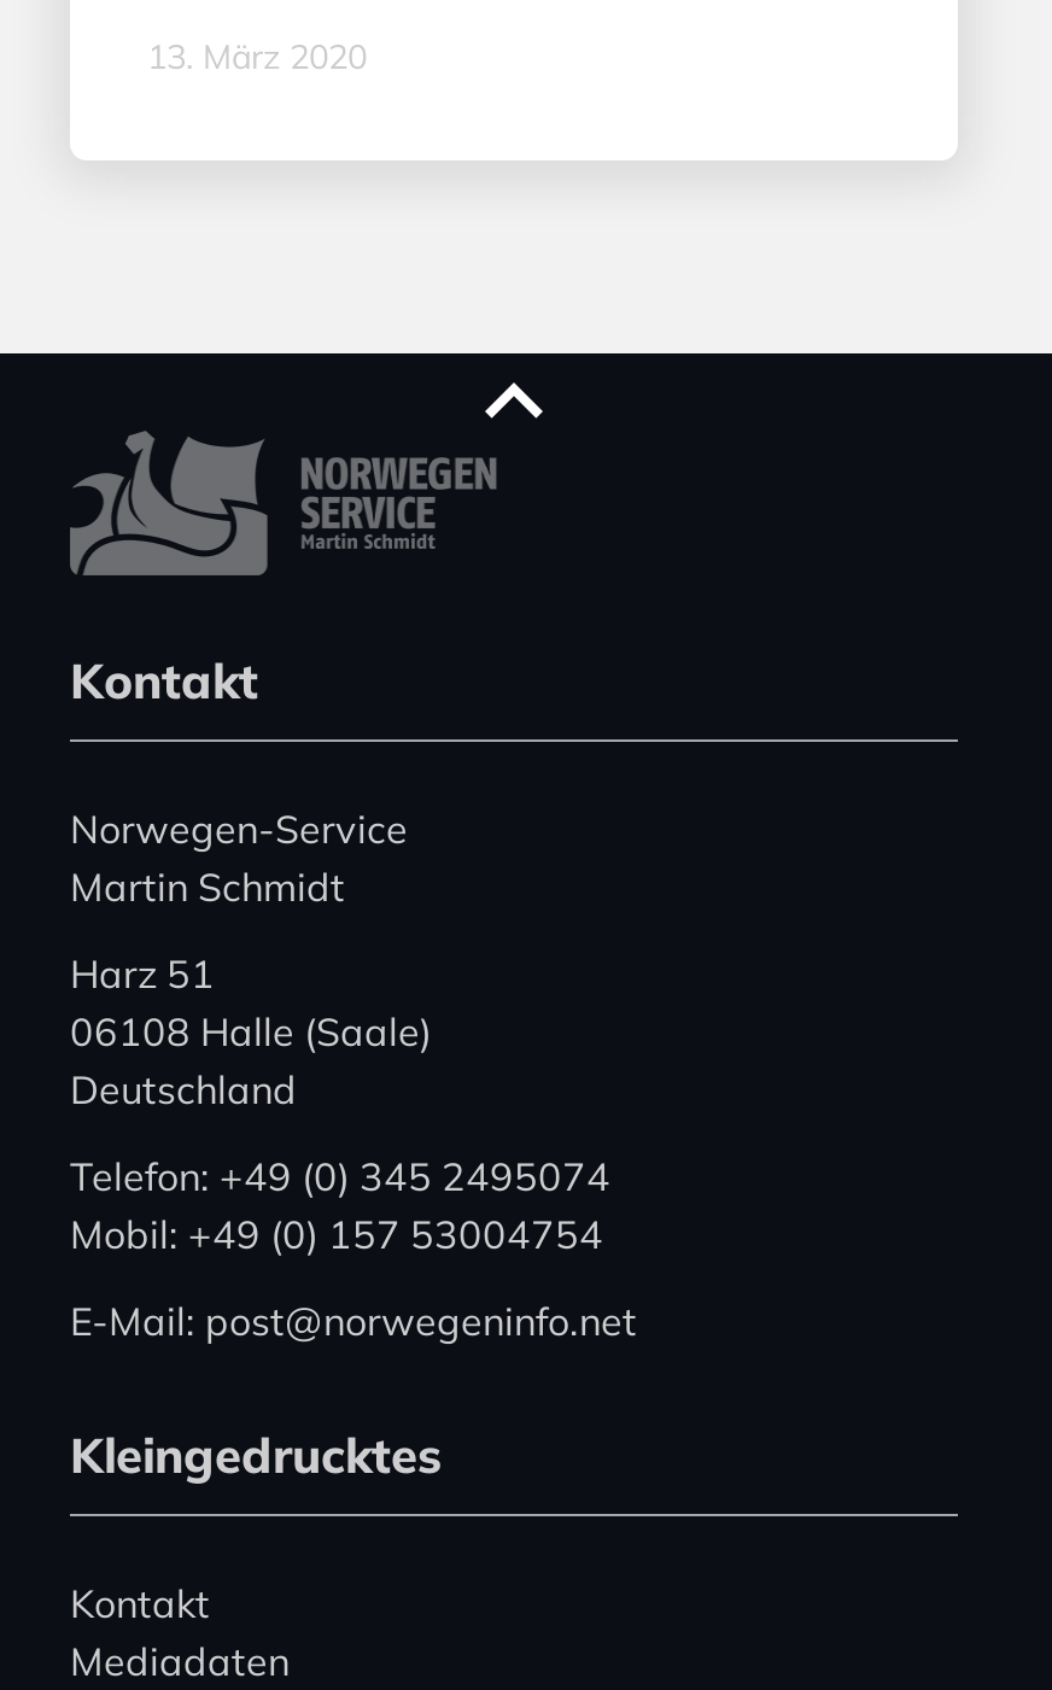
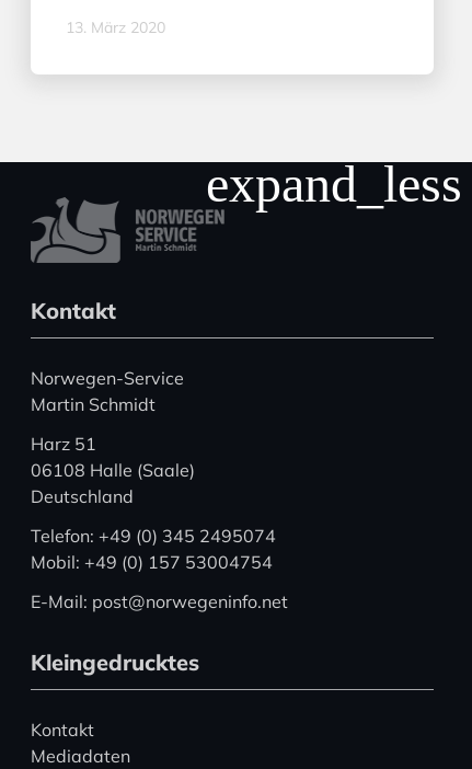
none -> [207,164,461,214] [image]

